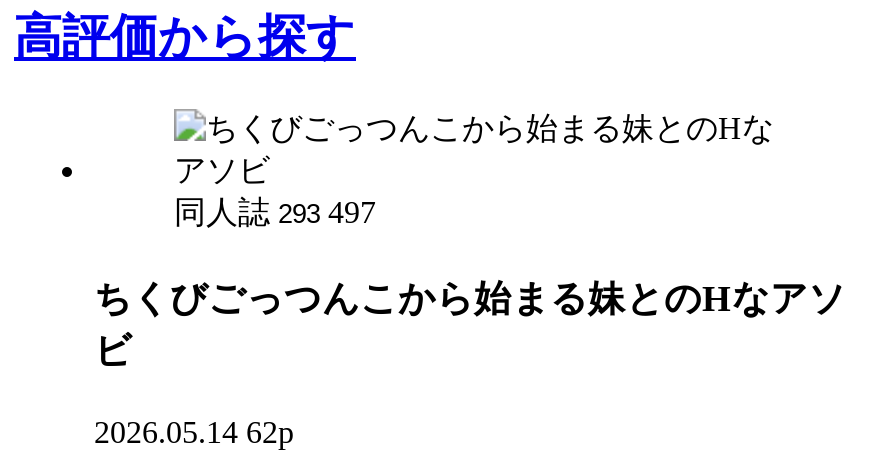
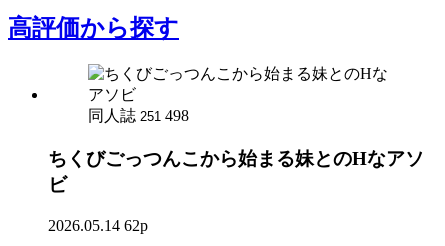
[174,195,376,229] 同人誌 293 497 -> [88,107,189,124] 同人誌 251 498

